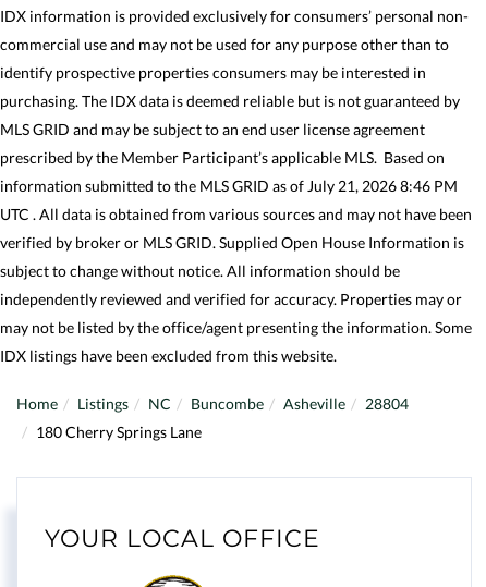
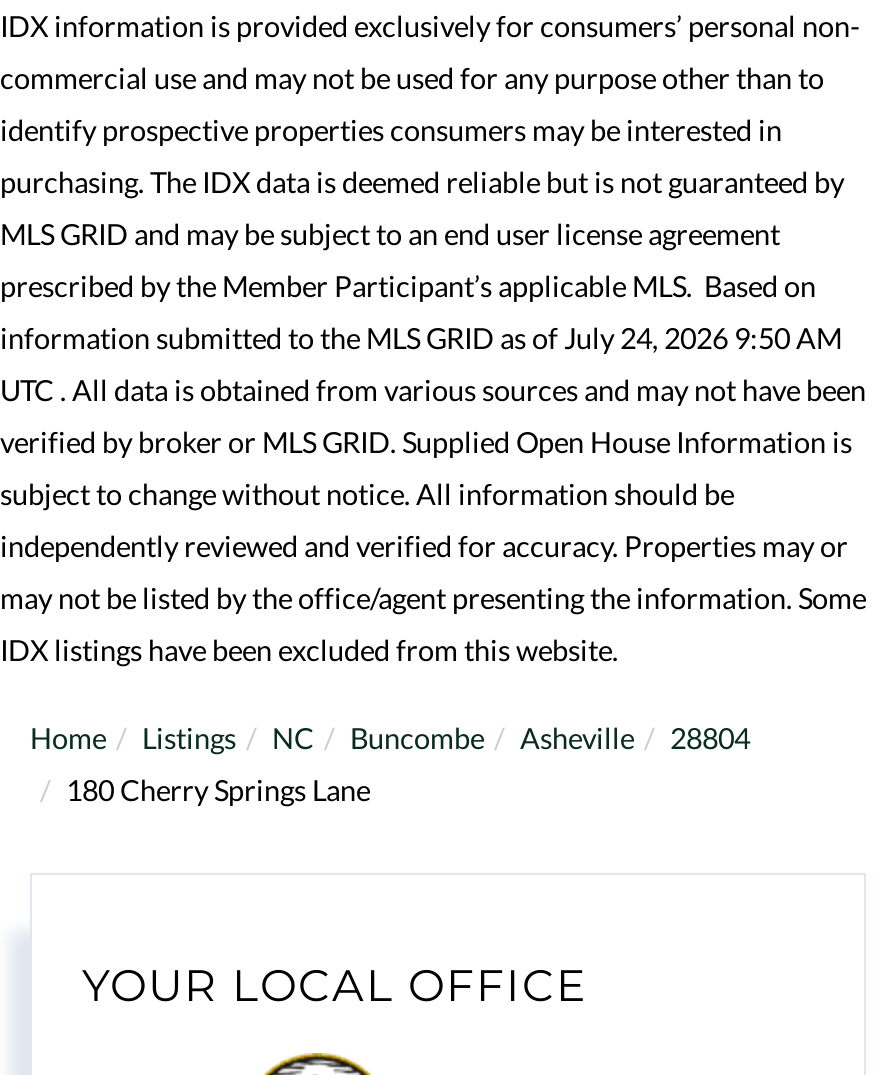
[0,177,458,195] information submitted to the MLS GRID as of July 21, 2026 8:46 PM -> [0,322,842,356] information submitted to the MLS GRID as of July 24, 2026 9:50 AM

